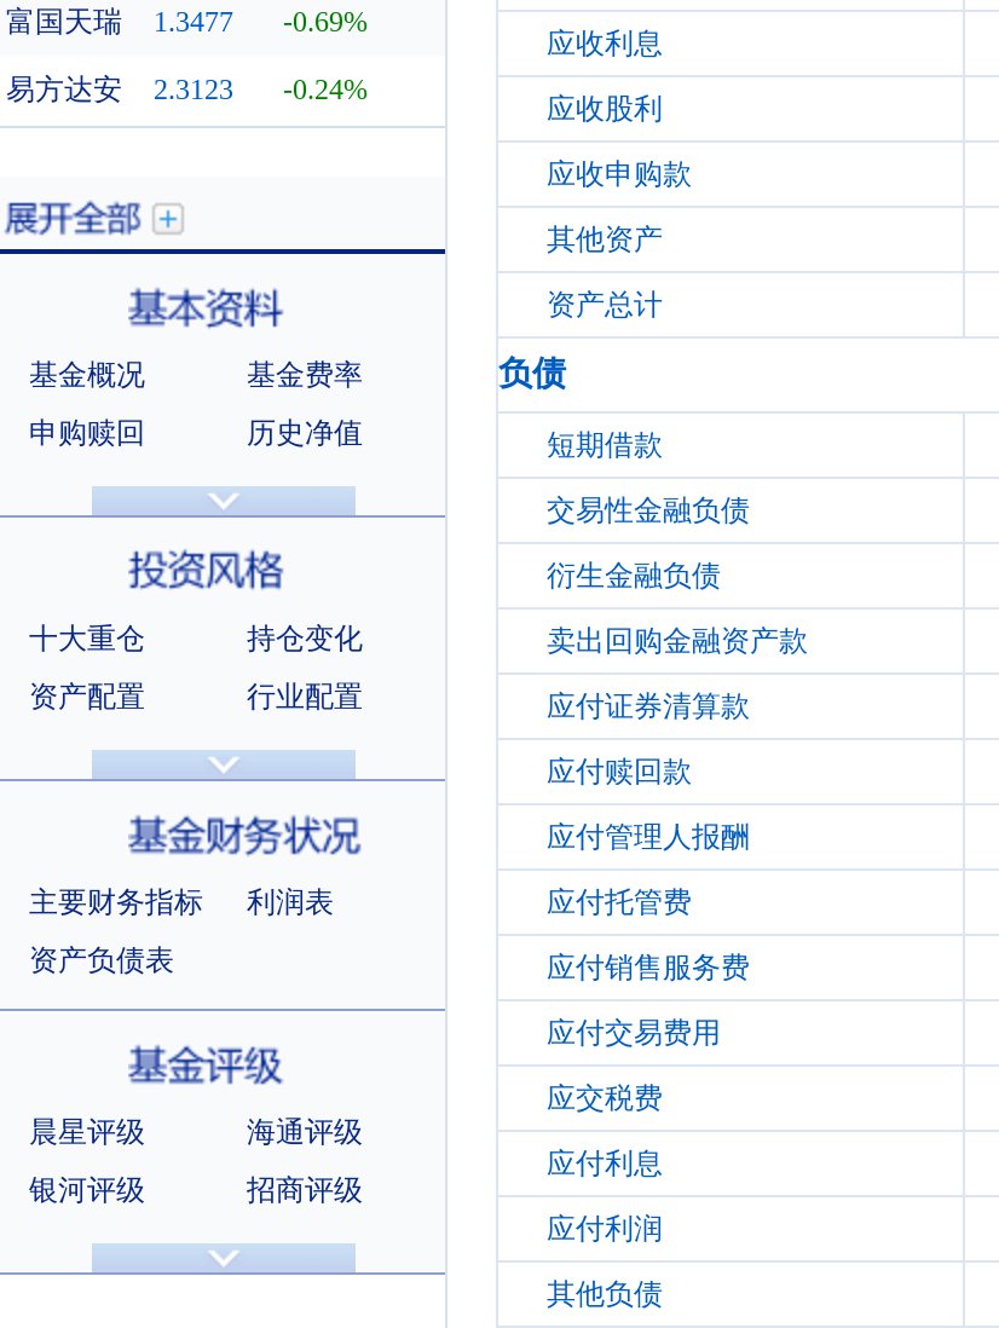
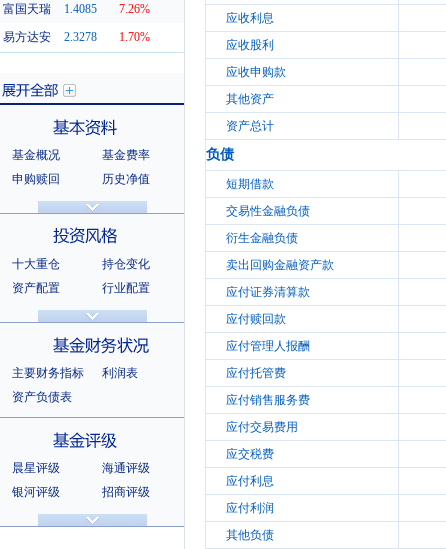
[154,5,233,39] 1.3477 -> [63,2,96,16] 1.4085
[283,5,368,39] -0.69% -> [119,2,150,16] 7.26%
[154,73,233,106] 2.3123 -> [63,30,96,44] 2.3278
[283,73,368,106] -0.24% -> [119,30,150,44] 1.70%

